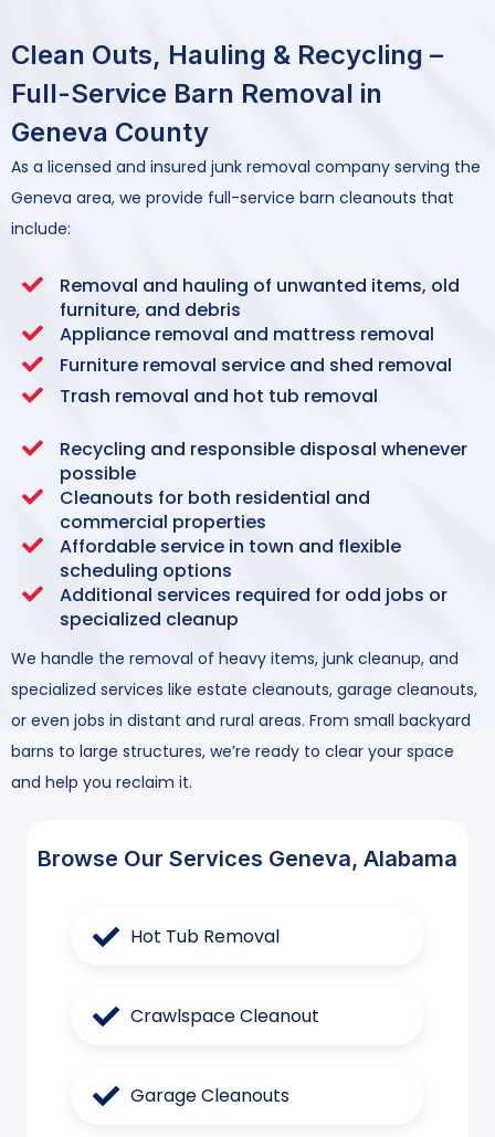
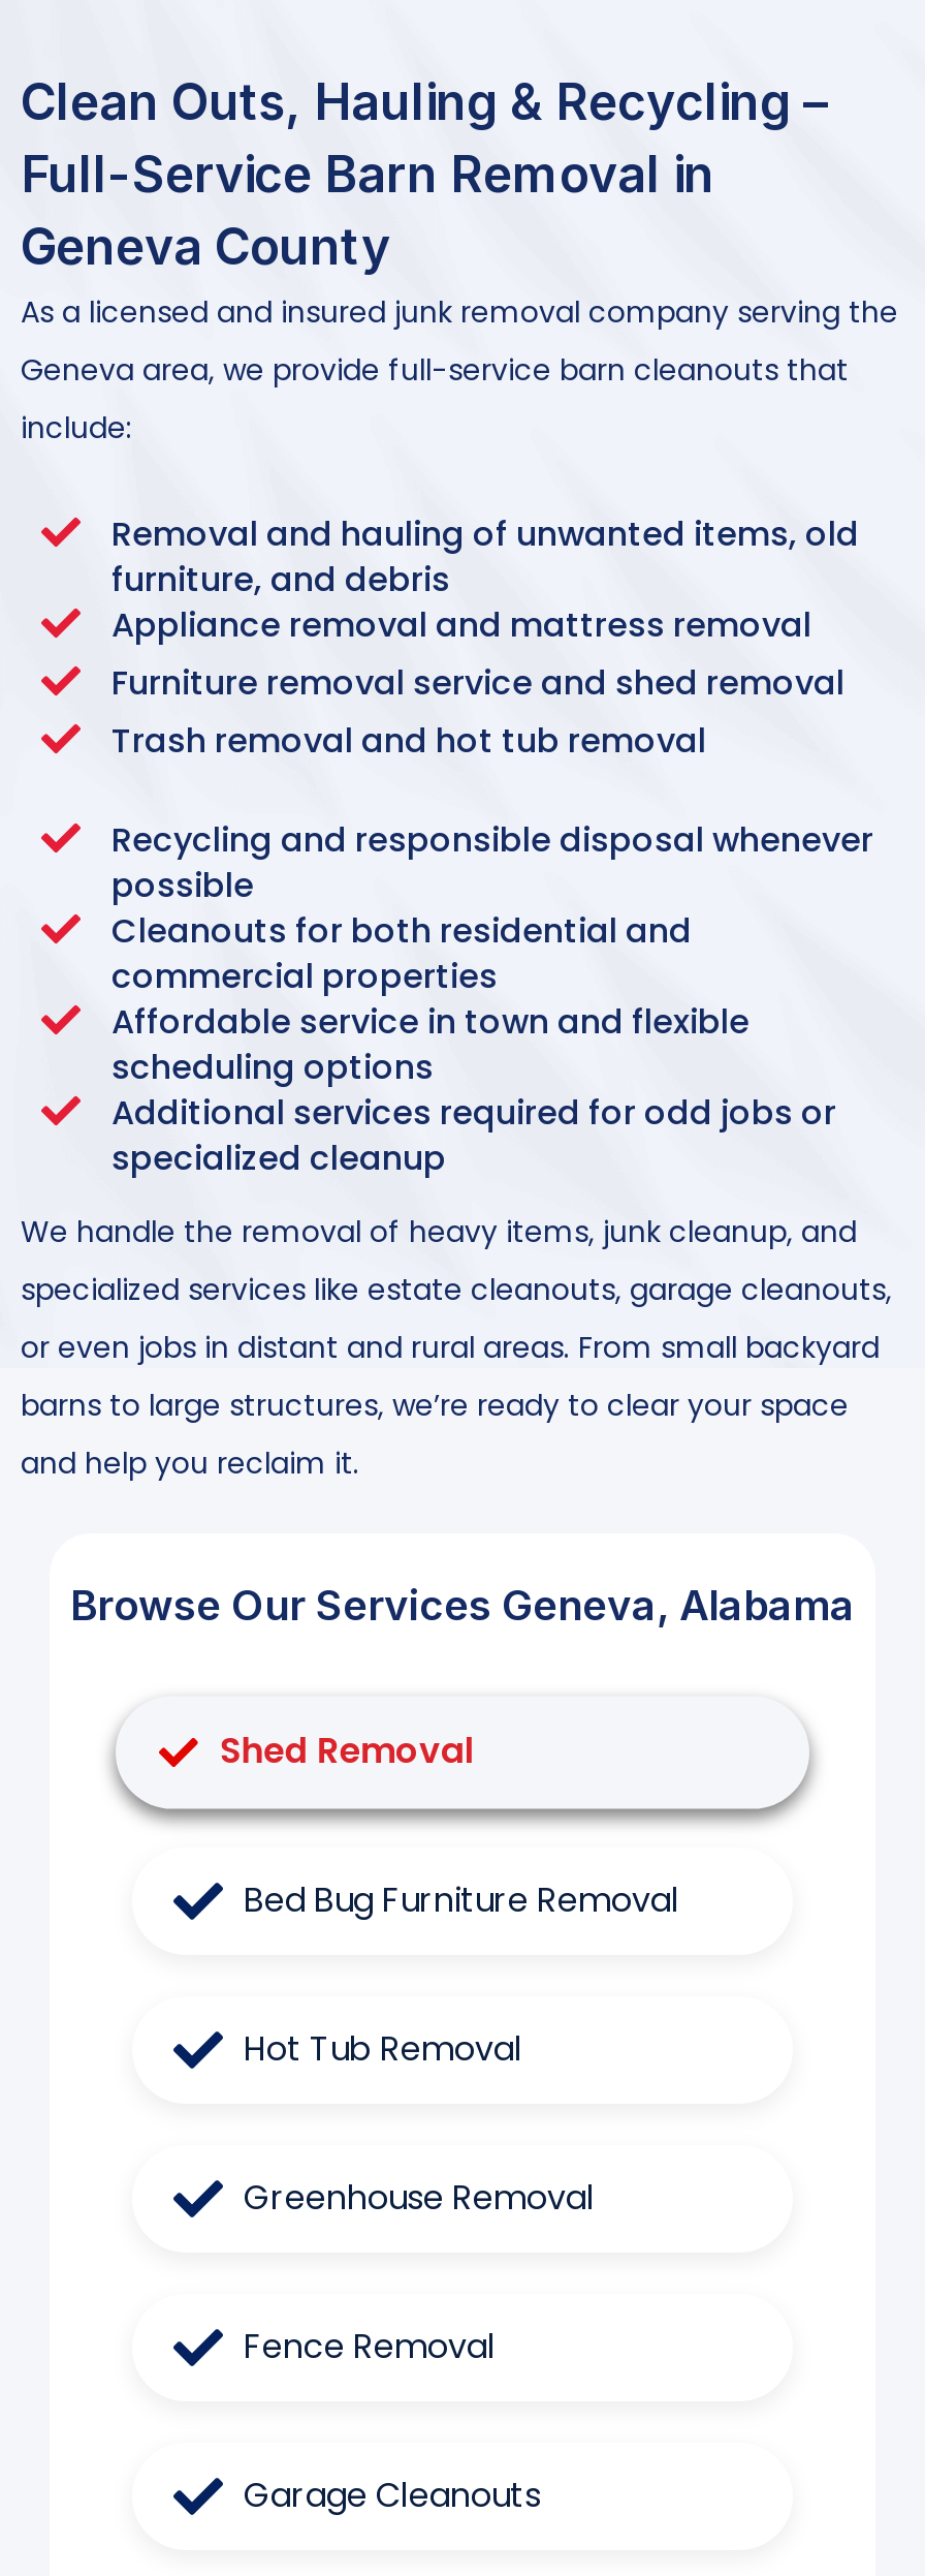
none -> [220,1727,679,1925] Shed Removal | Bed Bug Furniture Removal
[130,1004,319,1029] Crawlspace Cleanout -> [244,2175,595,2371] Greenhouse Removal | Fence Removal

